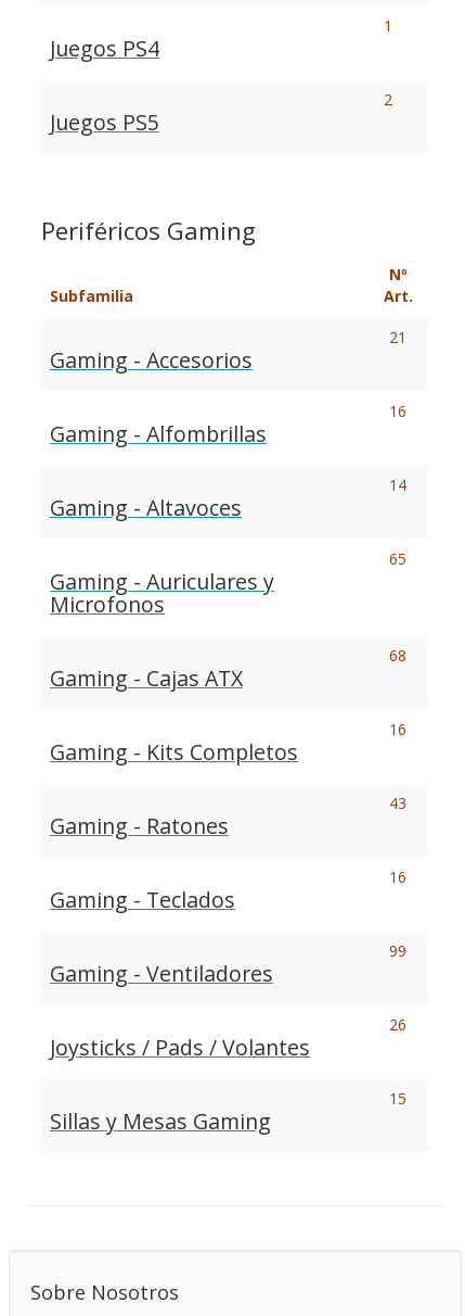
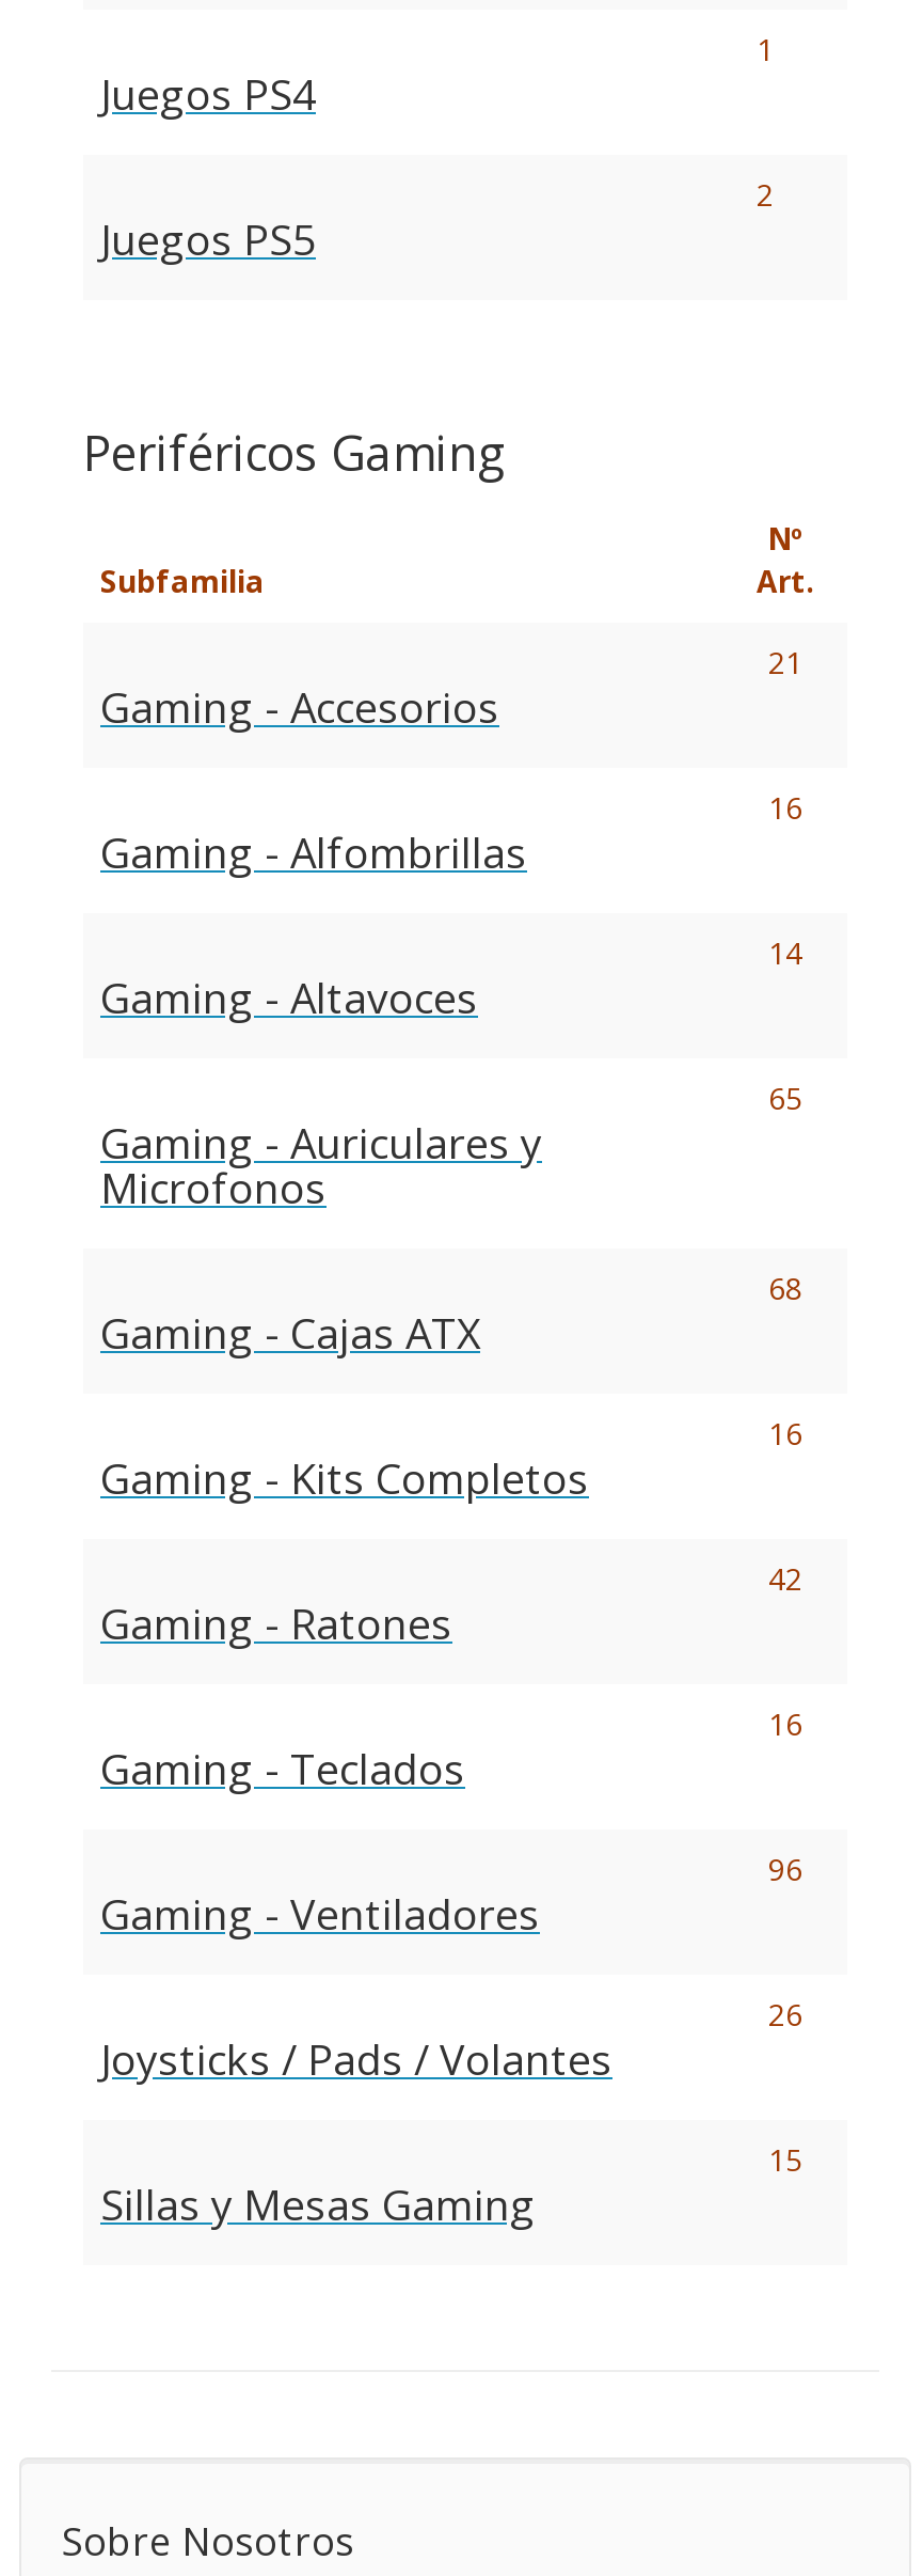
[389,793,406,813] 43 -> [768,1558,802,1599] 42
[389,940,406,961] 99 -> [768,1849,802,1889] 96

